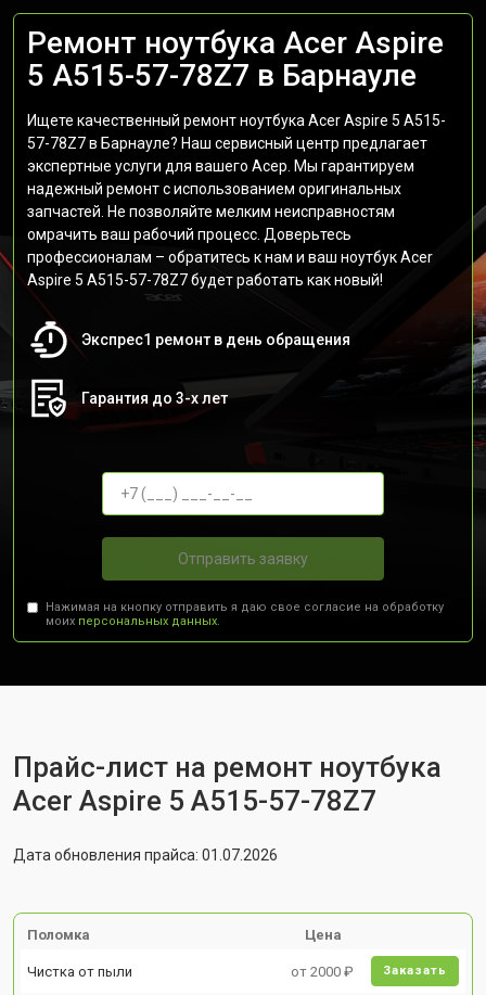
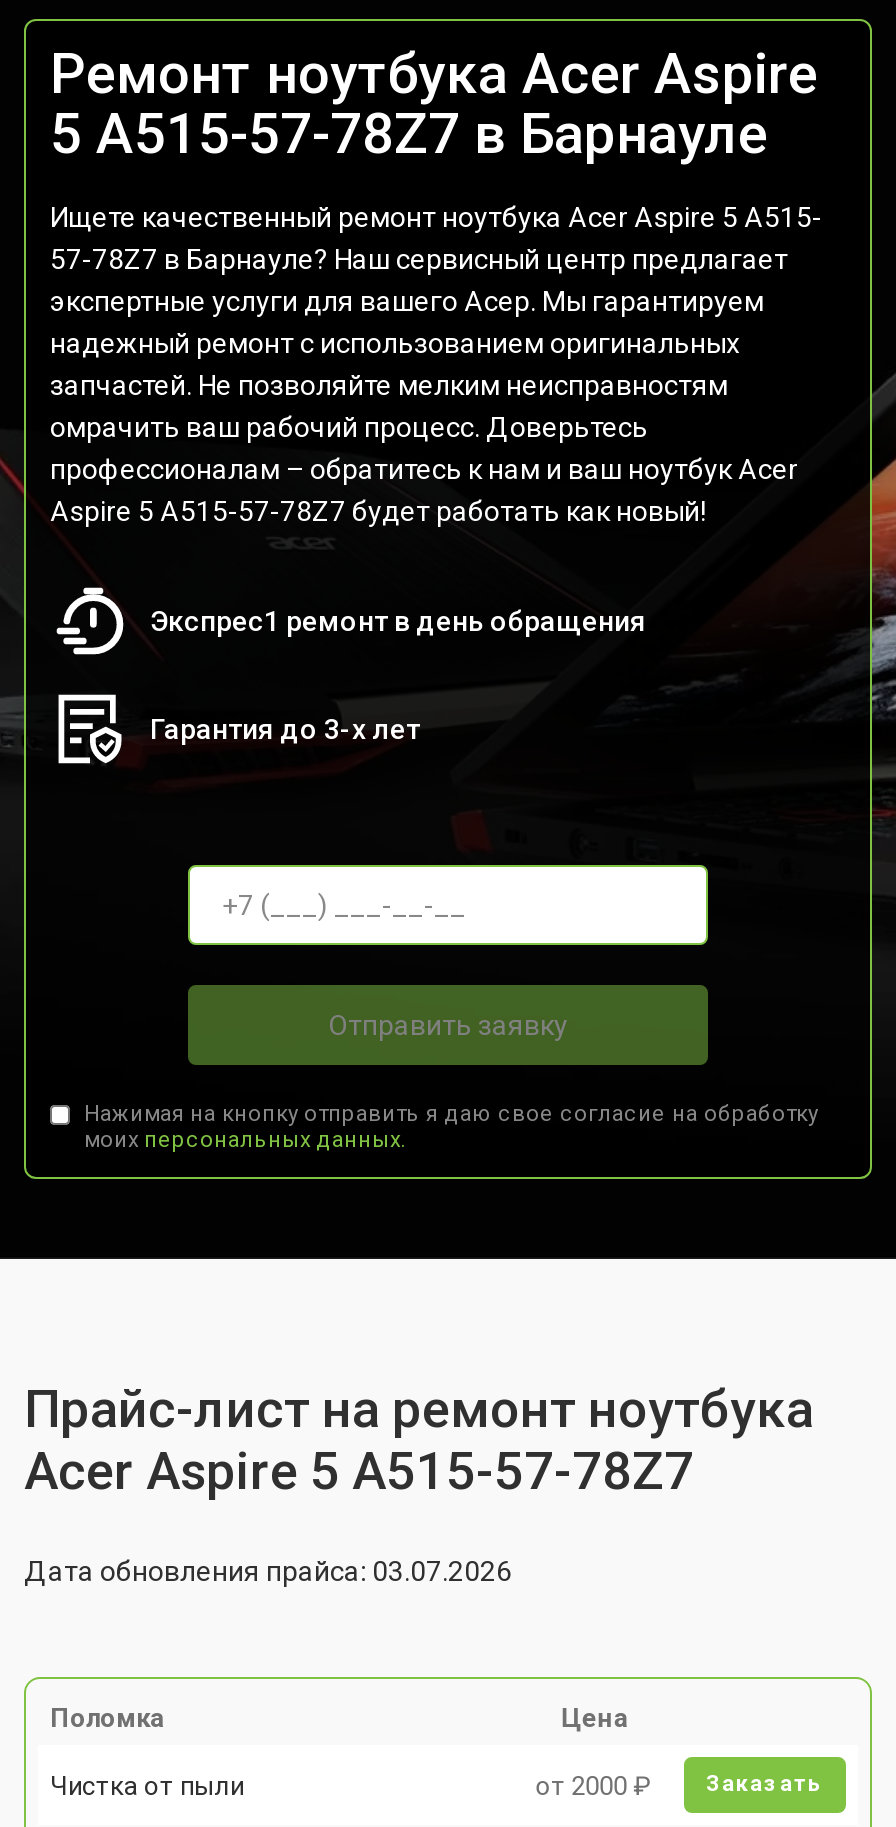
[13,846,278,864] Дата обновления прайса: 01.07.2026 -> [24,1555,512,1587] Дата обновления прайса: 03.07.2026

